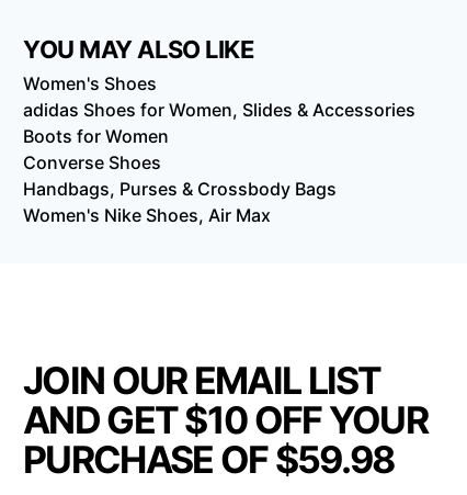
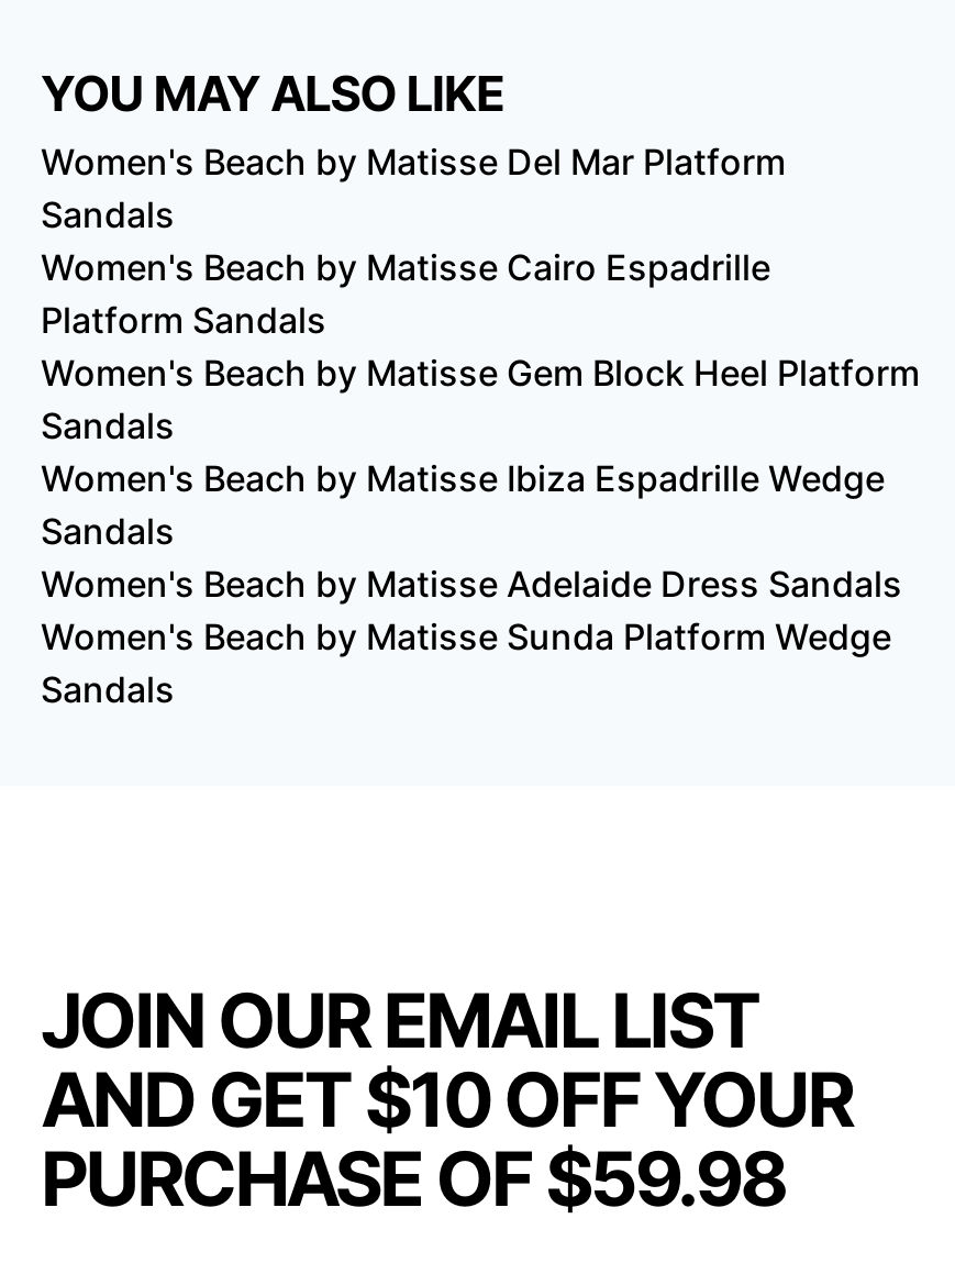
[23,73,415,227] Women's Shoes | adidas Shoes for Women, Slides & Accessories | Boots for Women | Converse Shoes | Handbags, Purses & Crossbody Bags | Women's Nike Shoes, Air Max -> [41,140,920,712] Women's Beach by Matisse Del Mar Platform | Sandals | Women's Beach by Matisse Cairo Espadrille | Platform Sandals | Women's Beach by Matisse Gem Block Heel Platform | Sandals | Women's Beach by Matisse Ibiza Espadrille Wedge | Sandals | Women's Beach by Matisse Adelaide Dress Sandals | Women's Beach by Matisse Sunda Platform Wedge | Sandals

